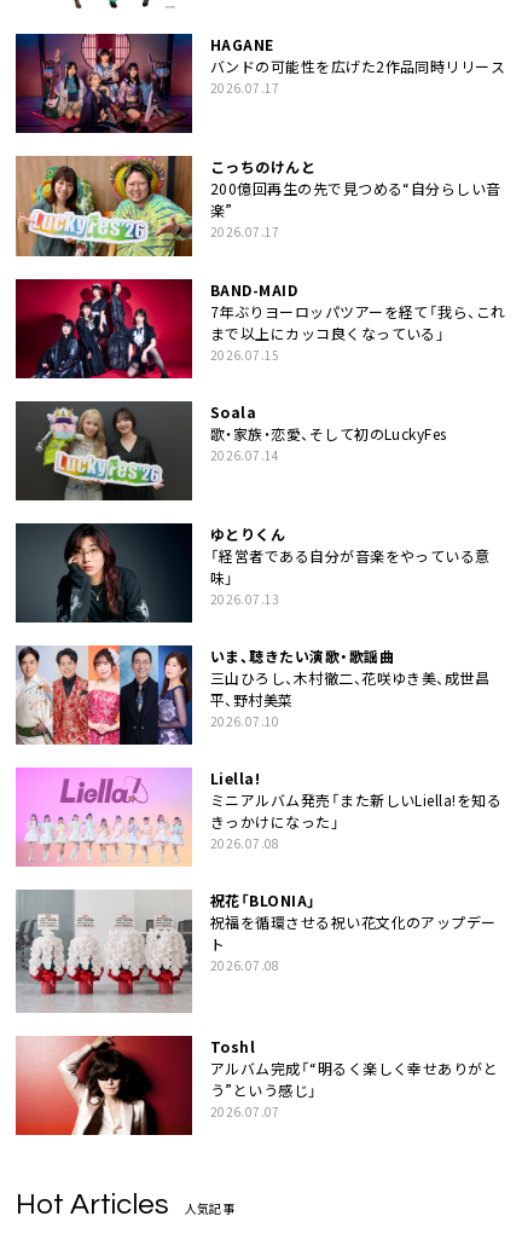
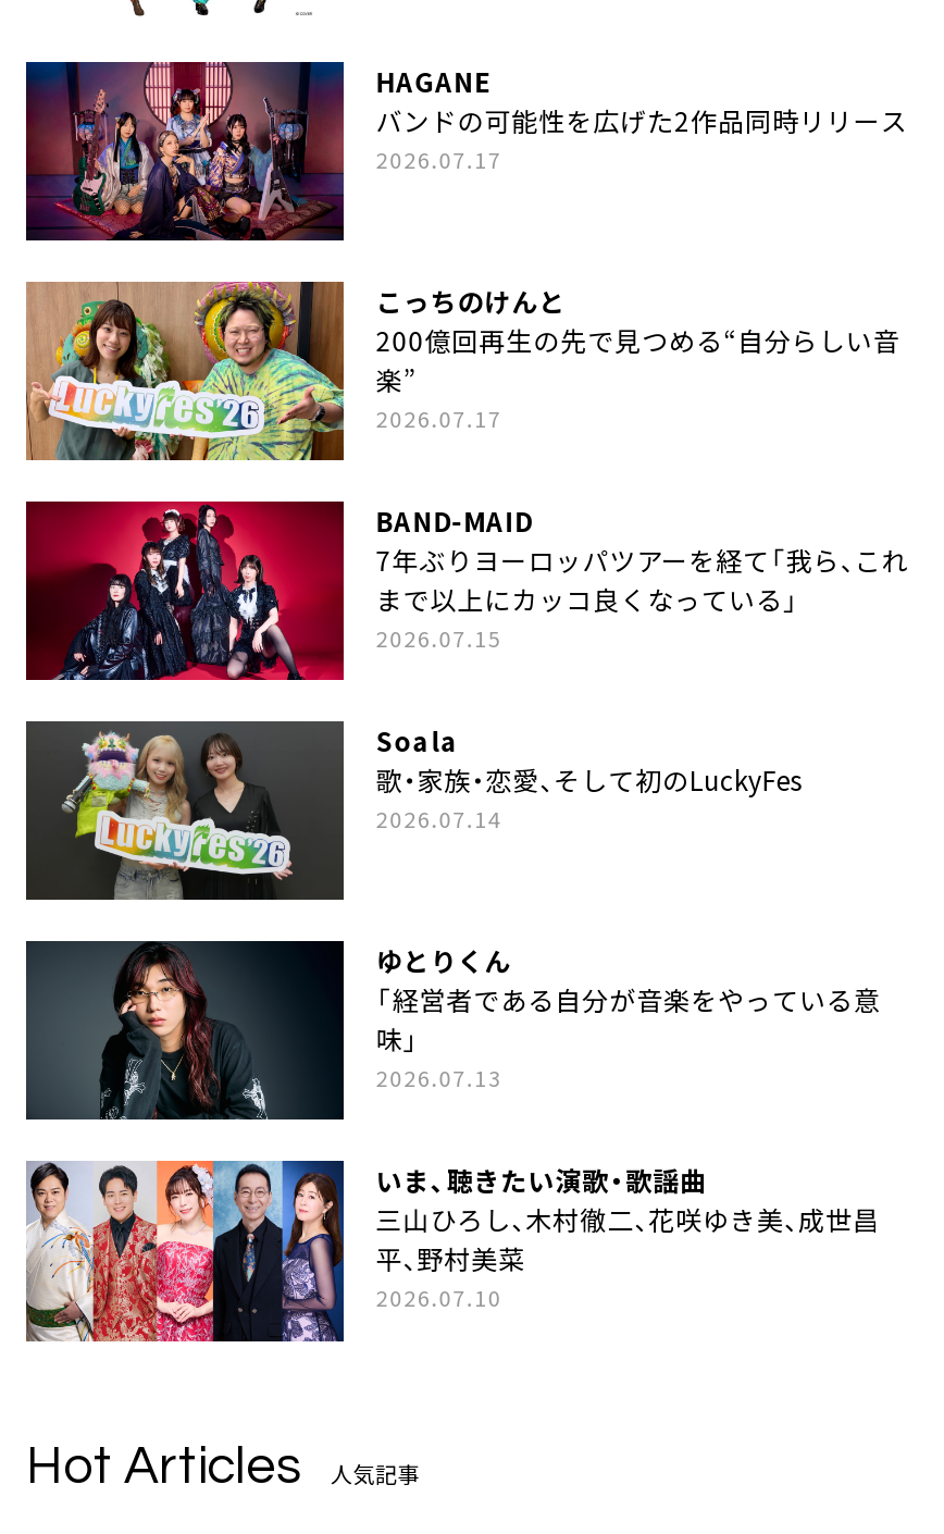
[14,768,502,975] [image] | Liella! | ミニアルバム発売「また新しいLiella!を知る | きっかけになった」 | 2026.07.08 | 祝花「BLONIA」 | 祝福を循環させる祝い花文化のアップデー | ト | 2026.07.08 -> none
[16,891,498,1120] [image] | Toshl | アルバム完成「“明るく楽しく幸せありがと | う”という感じ」 | 2026.07.07 -> none
[14,1035,192,1136] [image] -> none

